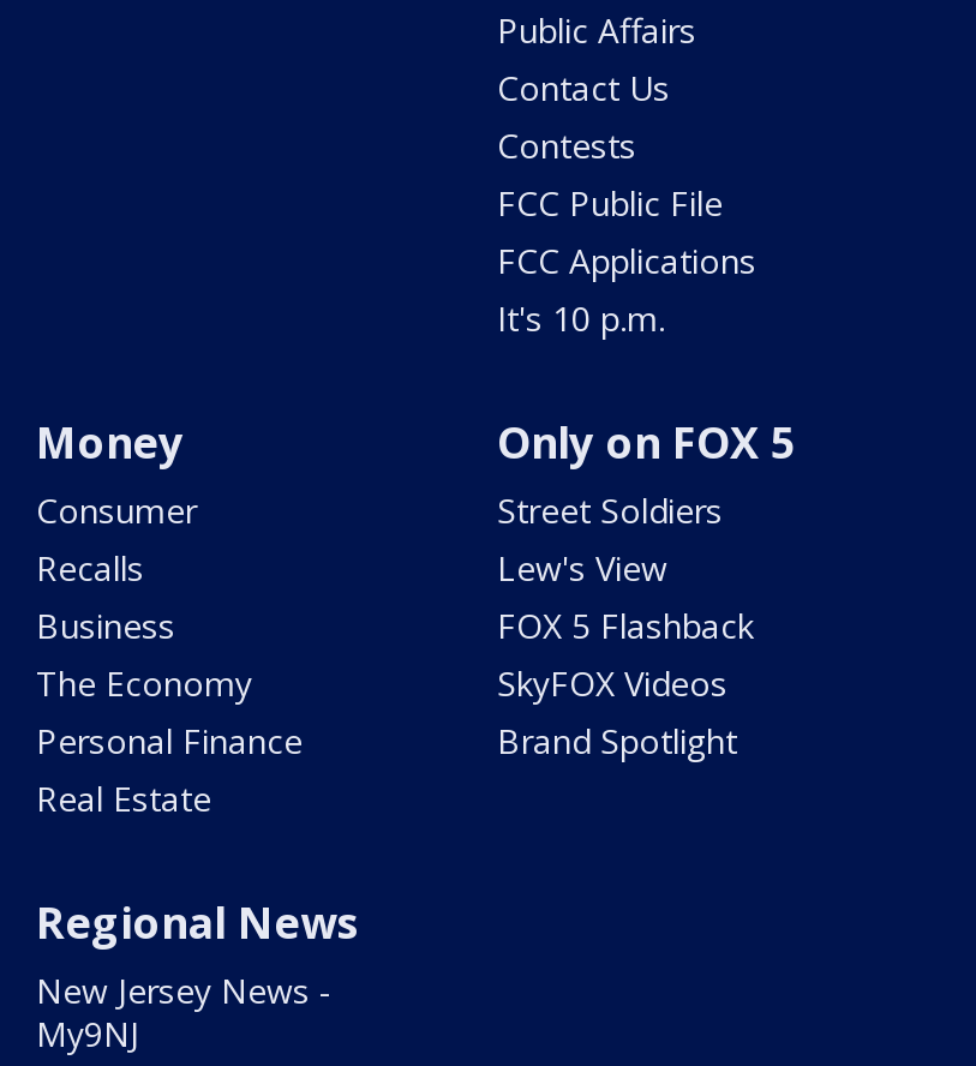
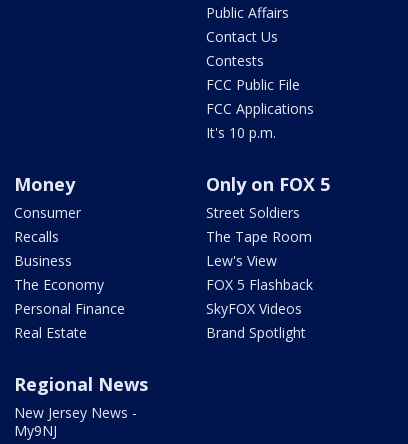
moved [497,545,754,764] -> [206,251,313,342]: Lew's View | FOX 5 Flashback | SkyFOX Videos | Brand Spotlight
none -> [206,227,312,246] The Tape Room

